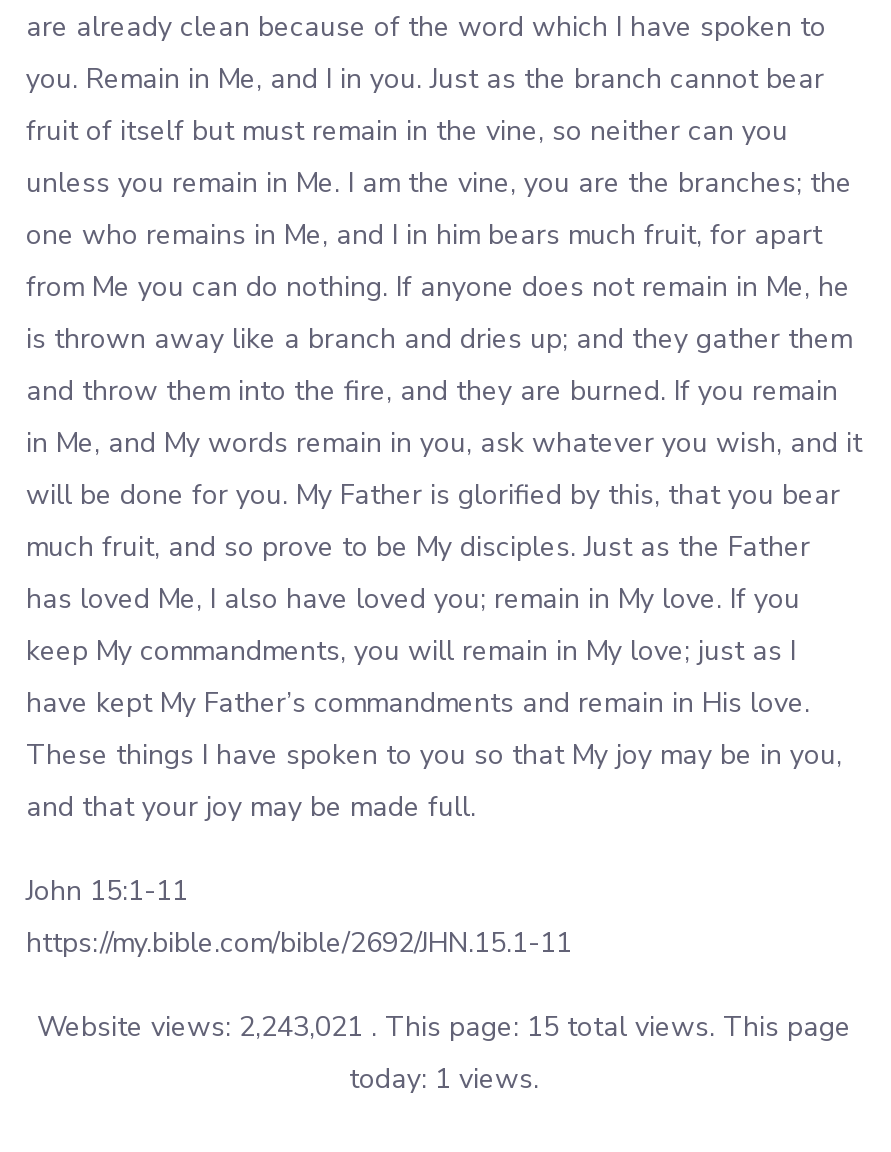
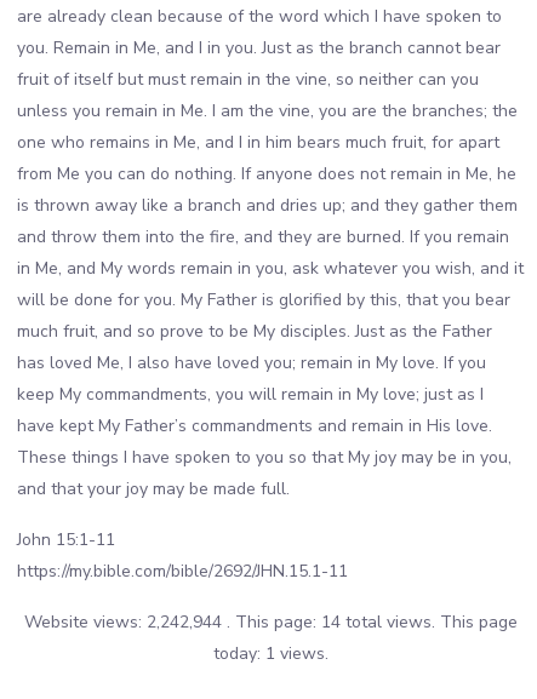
[37,1008,851,1046] Website views: 2,243,021 . This page: 15 total views. This page -> [24,610,517,633] Website views: 2,242,944 . This page: 14 total views. This page

